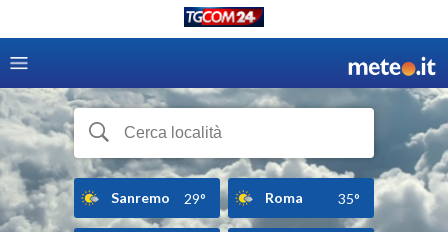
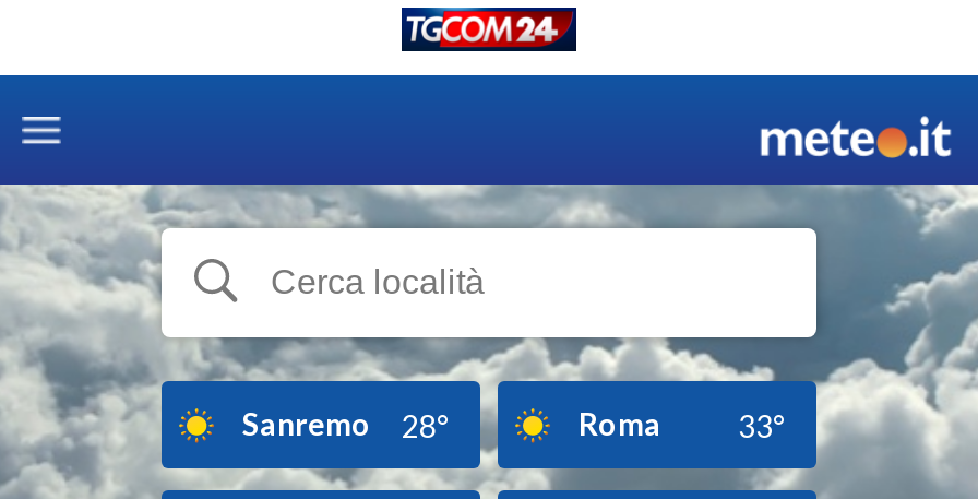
[111,188,206,206] Sanremo 29° -> [242,404,450,443] Sanremo 28°
[338,189,360,206] 35° -> [738,406,786,443] 33°

